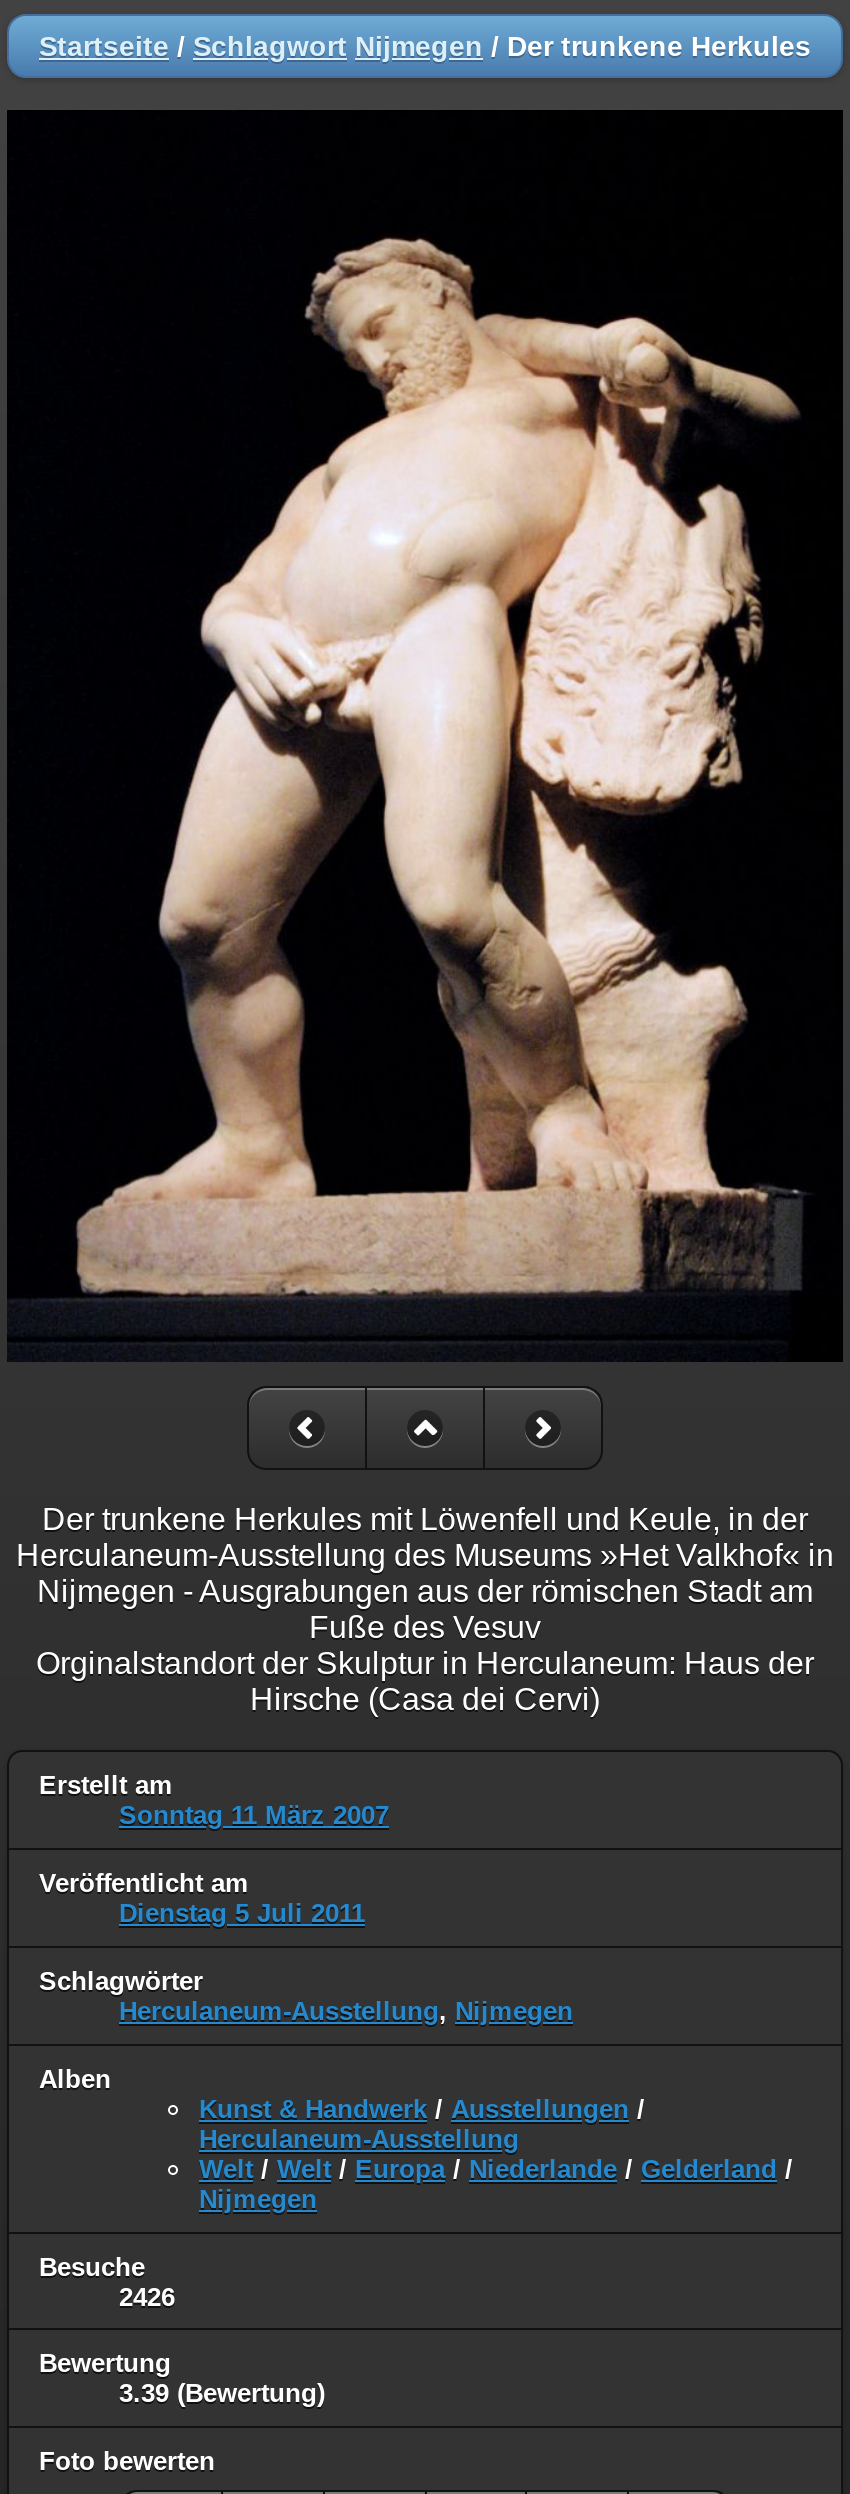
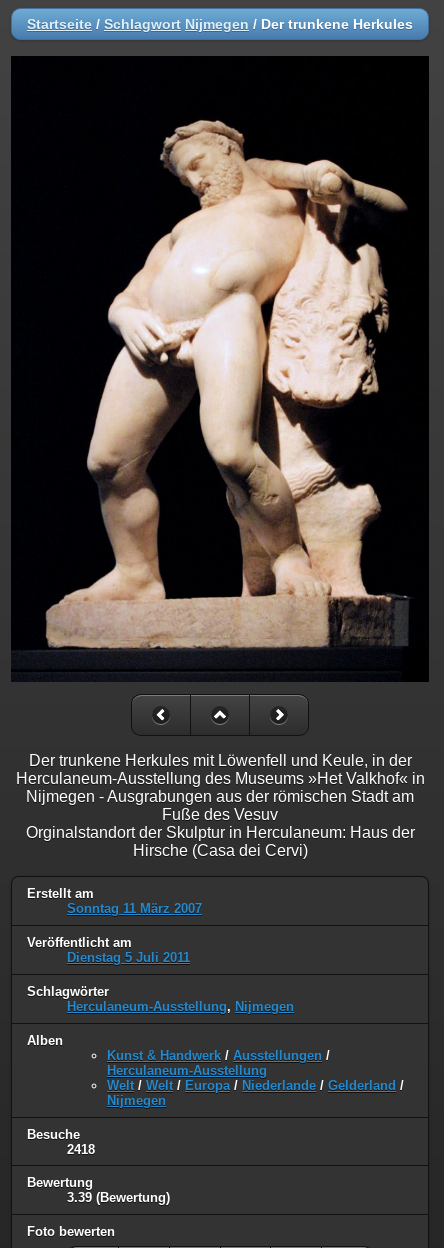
[119,2281,175,2311] 2426 -> [67,1141,95,1156] 2418

